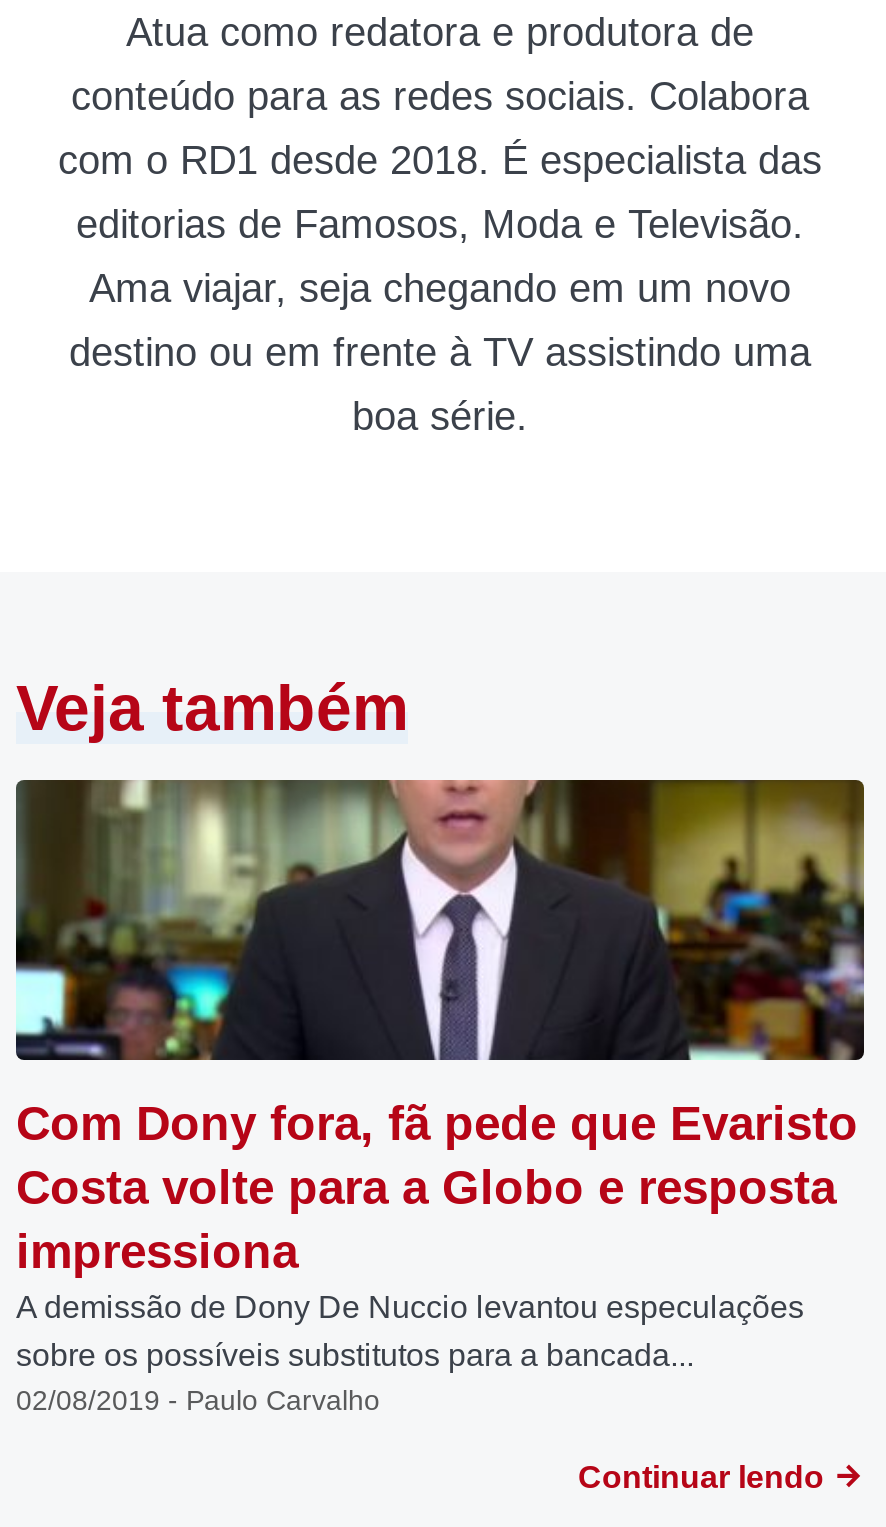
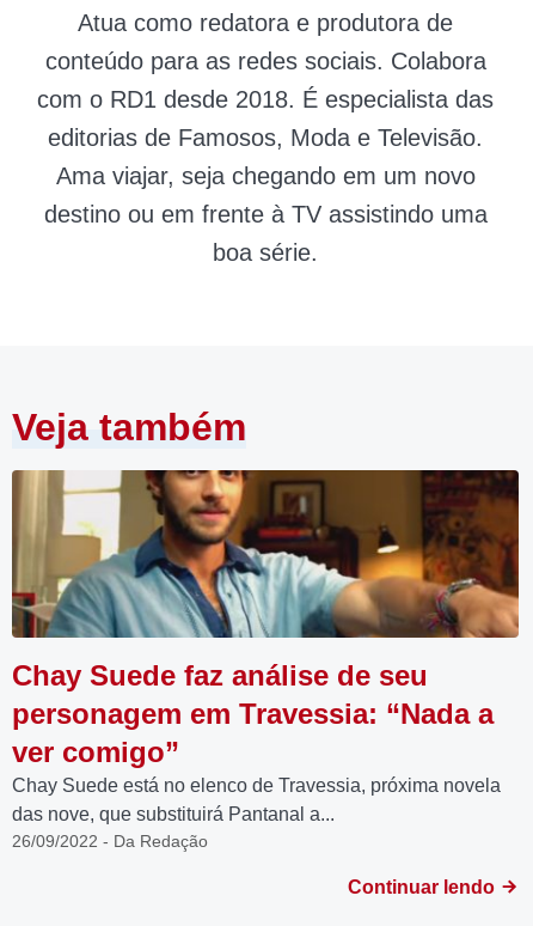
[16,777,866,1416] [image] | Com Dony fora, fã pede que Evaristo | Costa volte para a Globo e resposta | impressiona | A demissão de Dony De Nuccio levantou especulações | sobre os possíveis substitutos para a bancada... | 02/08/2019 - Paulo Carvalho -> [11,469,520,850] [image] | Chay Suede faz análise de seu | personagem em Travessia: “Nada a | ver comigo” | Chay Suede está no elenco de Travessia, próxima novela | das nove, que substituirá Pantanal a... | 26/09/2022 - Da Redação

